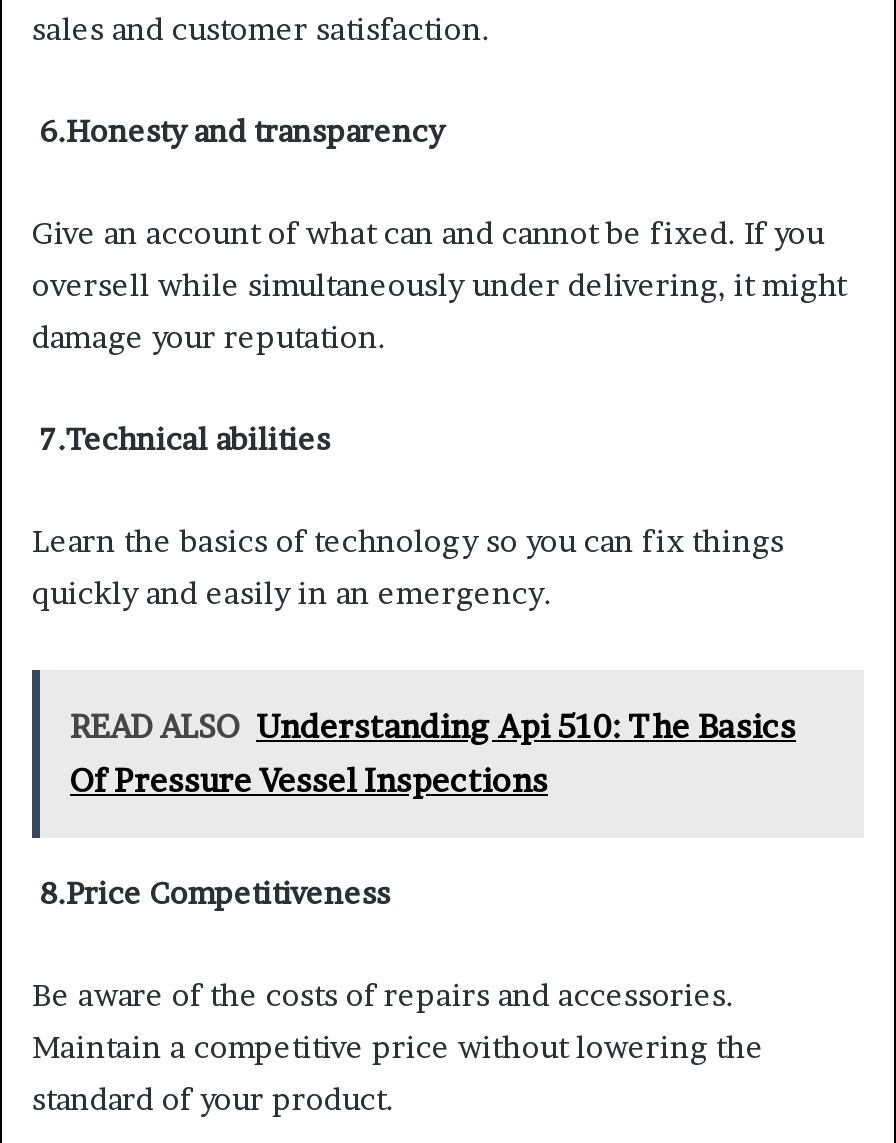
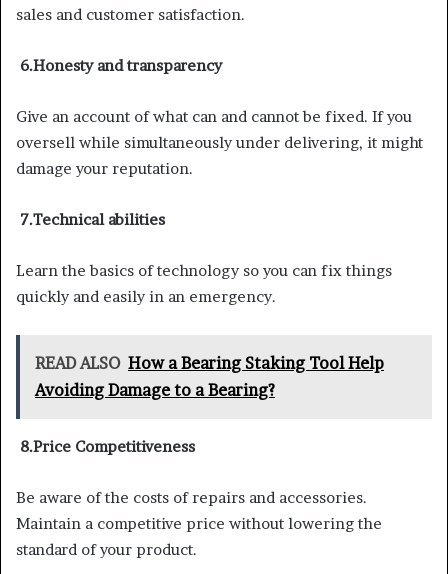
[70,705,796,799] READ ALSO Understanding Api 510: The Basics | Of Pressure Vessel Inspections -> [35,353,384,400] READ ALSO How a Bearing Staking Tool Help | Avoiding Damage to a Bearing?

